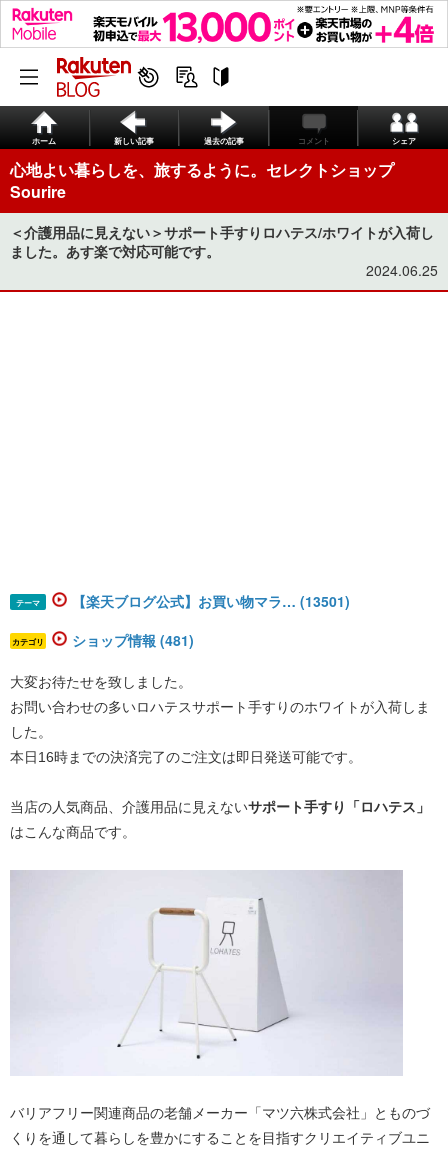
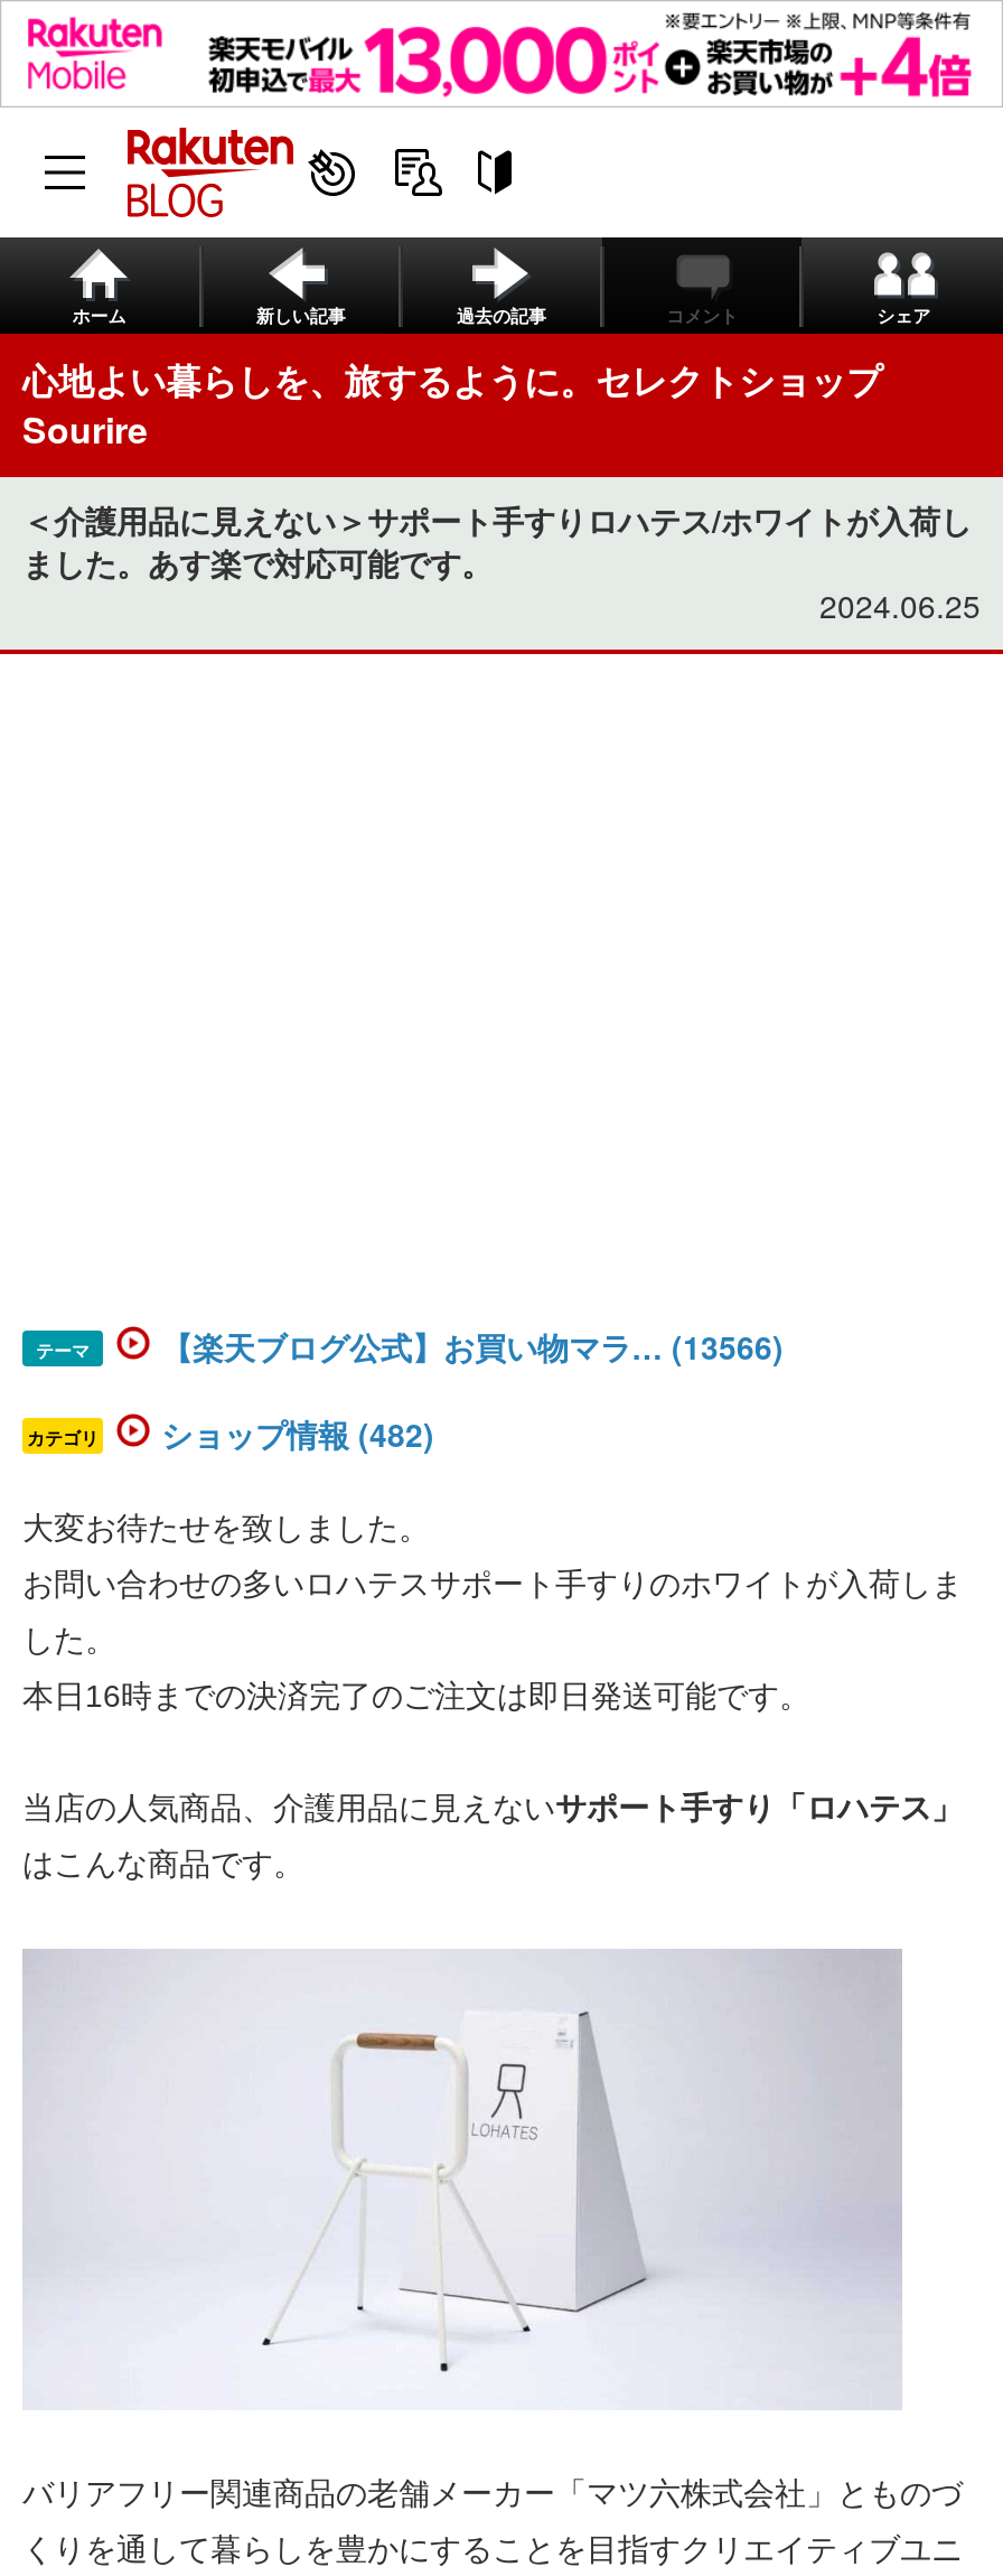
[72,591,350,611] 【楽天ブログ公式】お買い物マラ… (13501) -> [161,1323,784,1368] 【楽天ブログ公式】お買い物マラ… (13566)
[72,630,194,650] ショップ情報 (481) -> [161,1411,434,1456] ショップ情報 (482)

